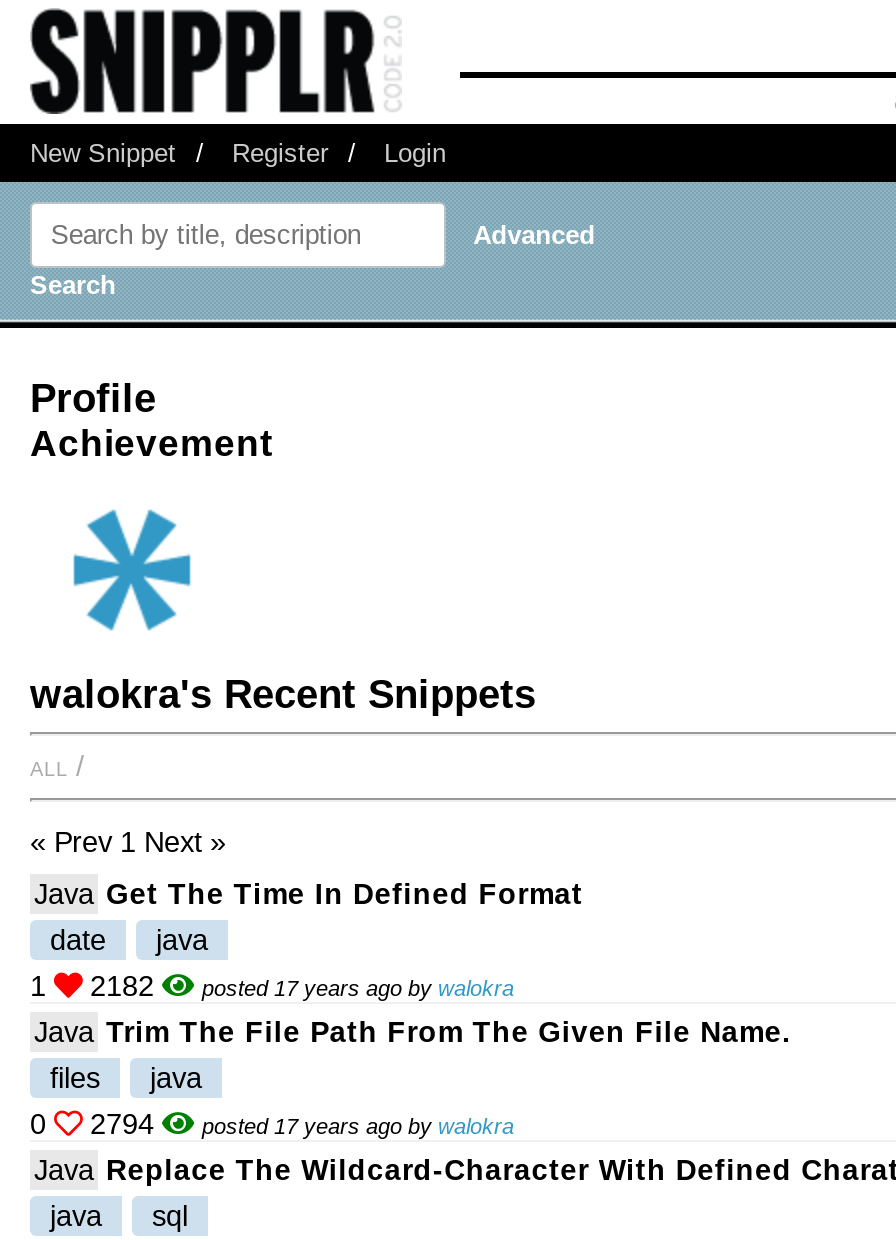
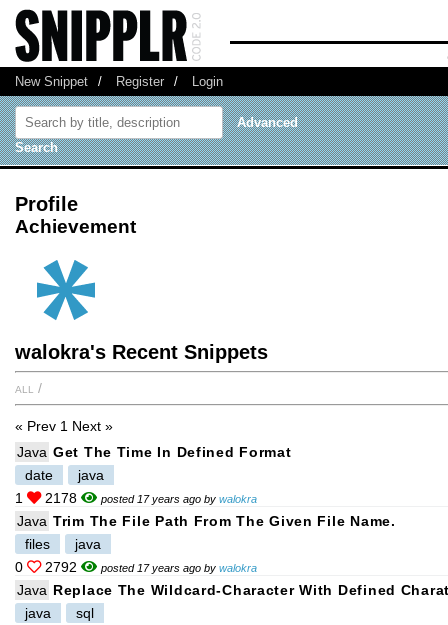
[30,969,514,1001] 1 2182 posted 17 years ago by walokra -> [15,490,257,506] 1 2178 posted 17 years ago by walokra
[30,1107,514,1139] 0 2794 posted 17 years ago by walokra -> [15,559,257,575] 0 2792 posted 17 years ago by walokra

